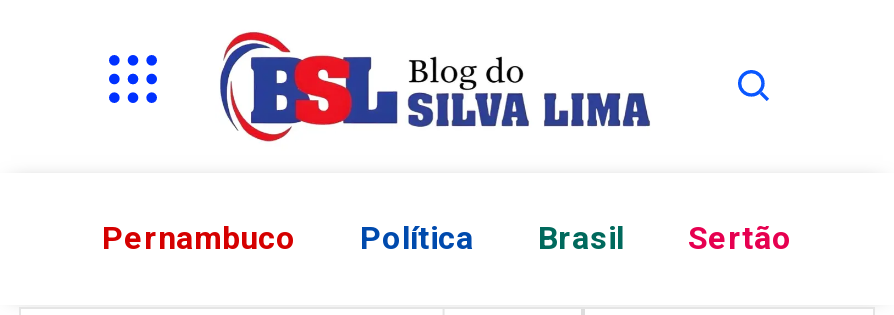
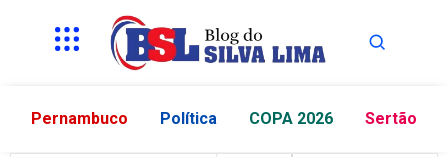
[538,219,624,257] Brasil -> [249,109,333,128] COPA 2026

